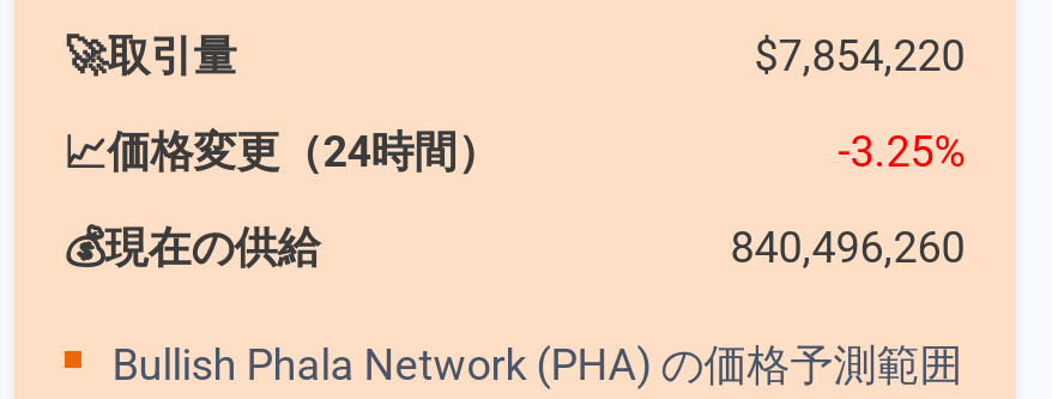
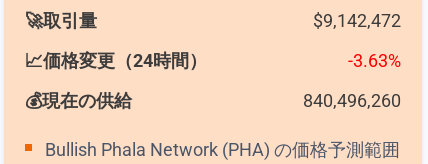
[754,30,965,80] $7,854,220 -> [313,10,401,31] $9,142,472
[838,126,965,176] -3.25% -> [348,50,401,71] -3.63%

